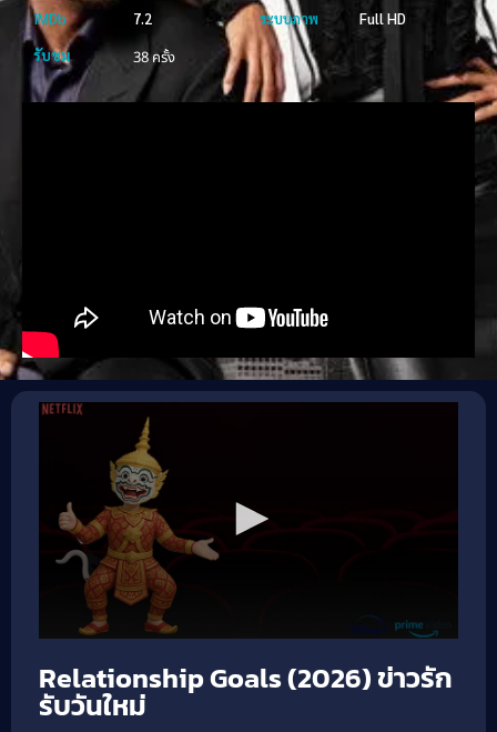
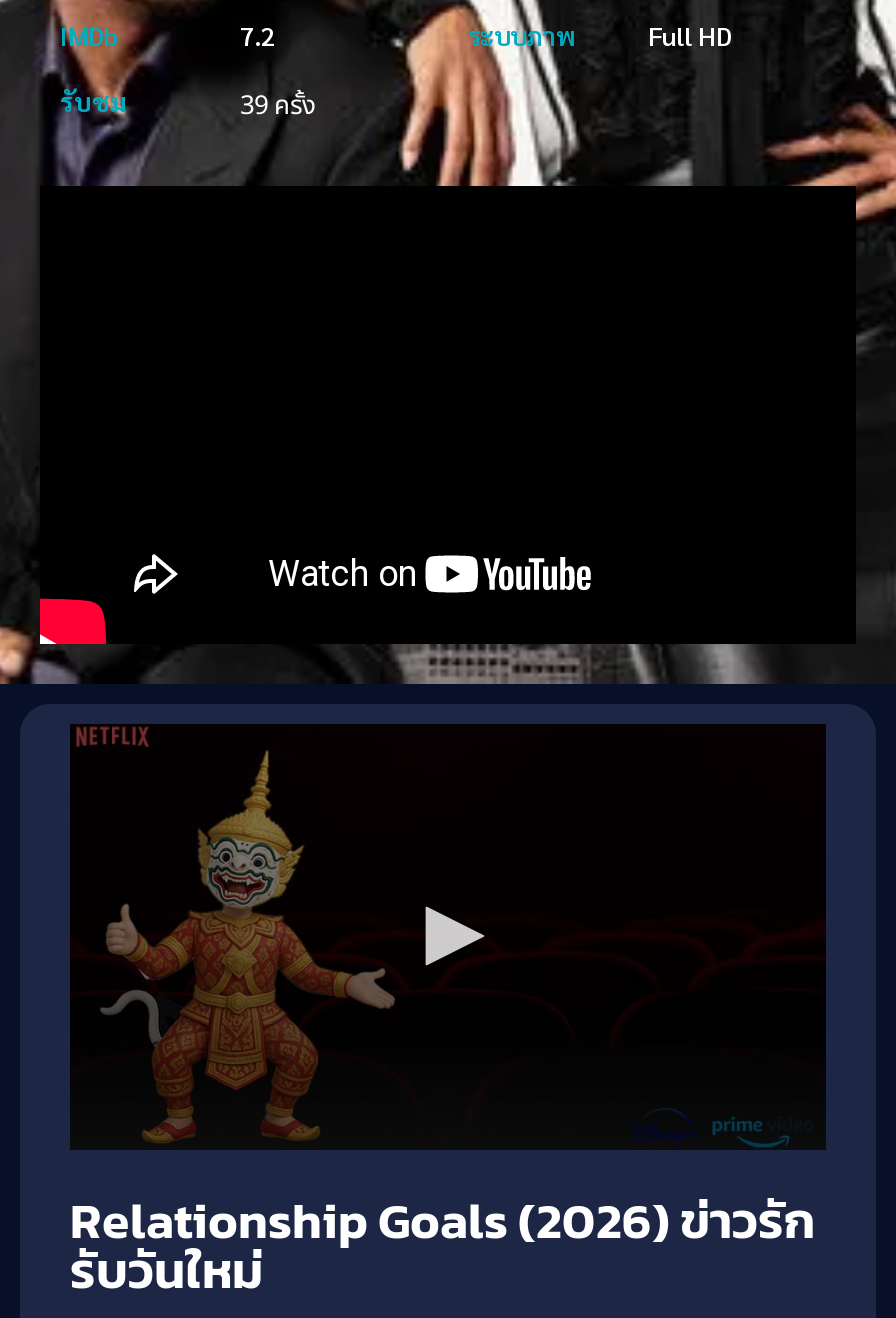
[133,47,175,69] 38 ครั้ง -> [240,85,316,125] 39 ครั้ง

